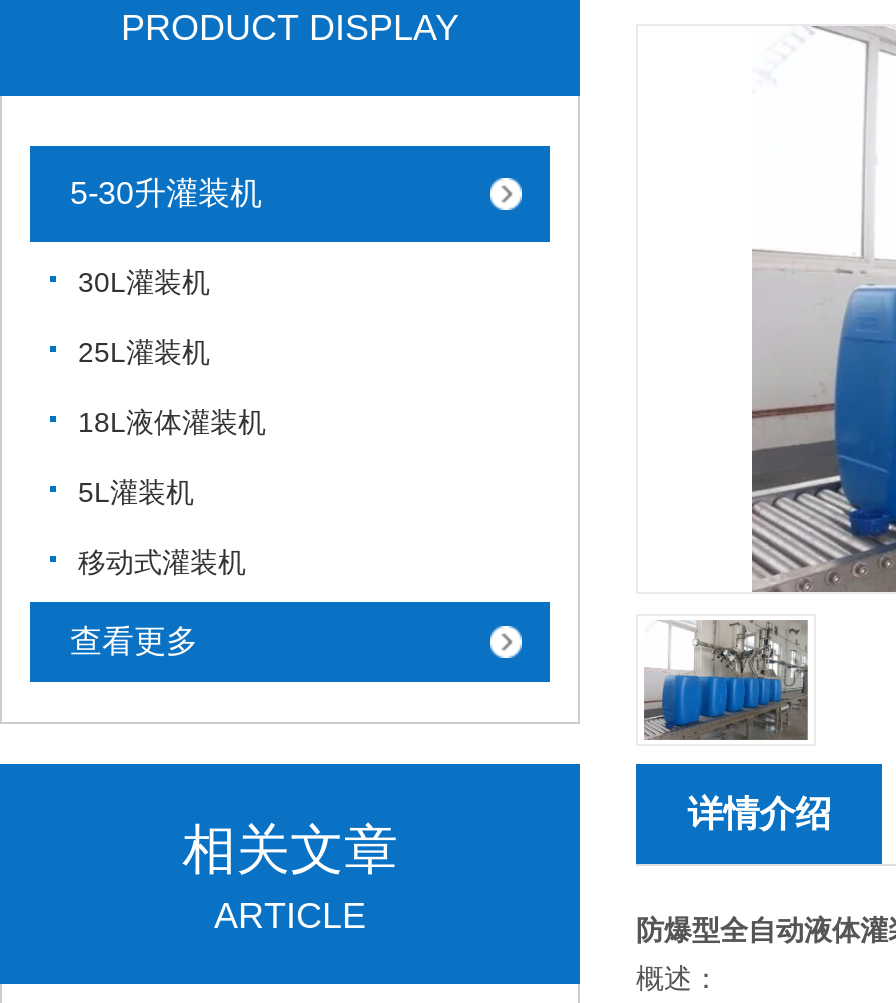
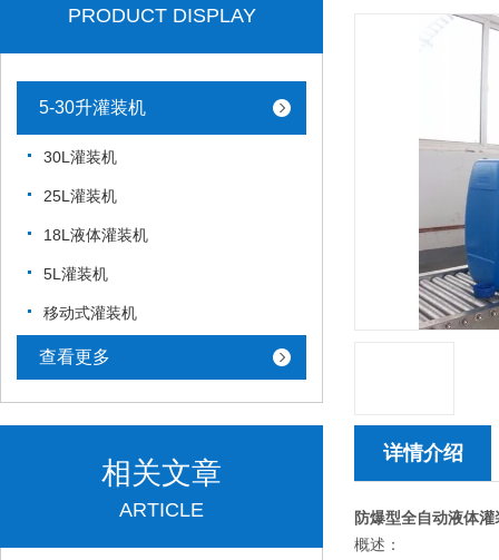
[642,618,810,742] [image] -> none

